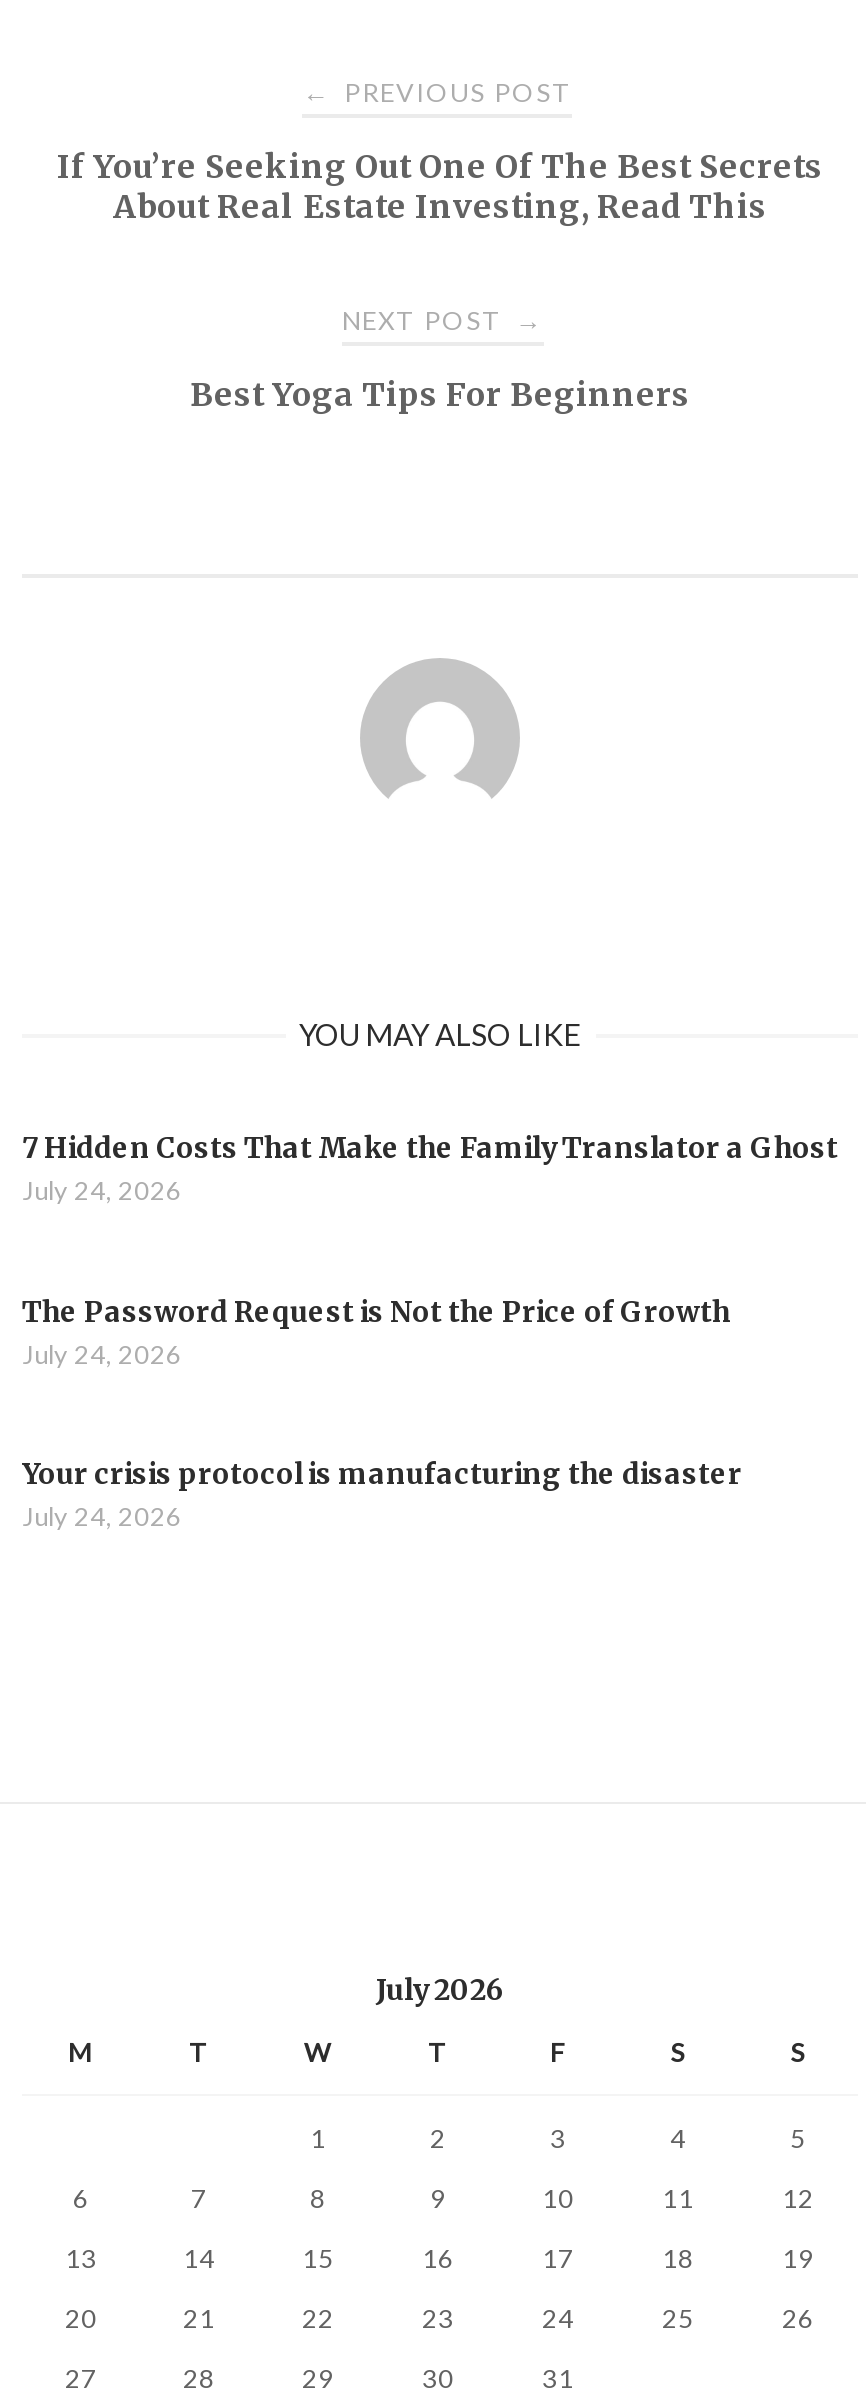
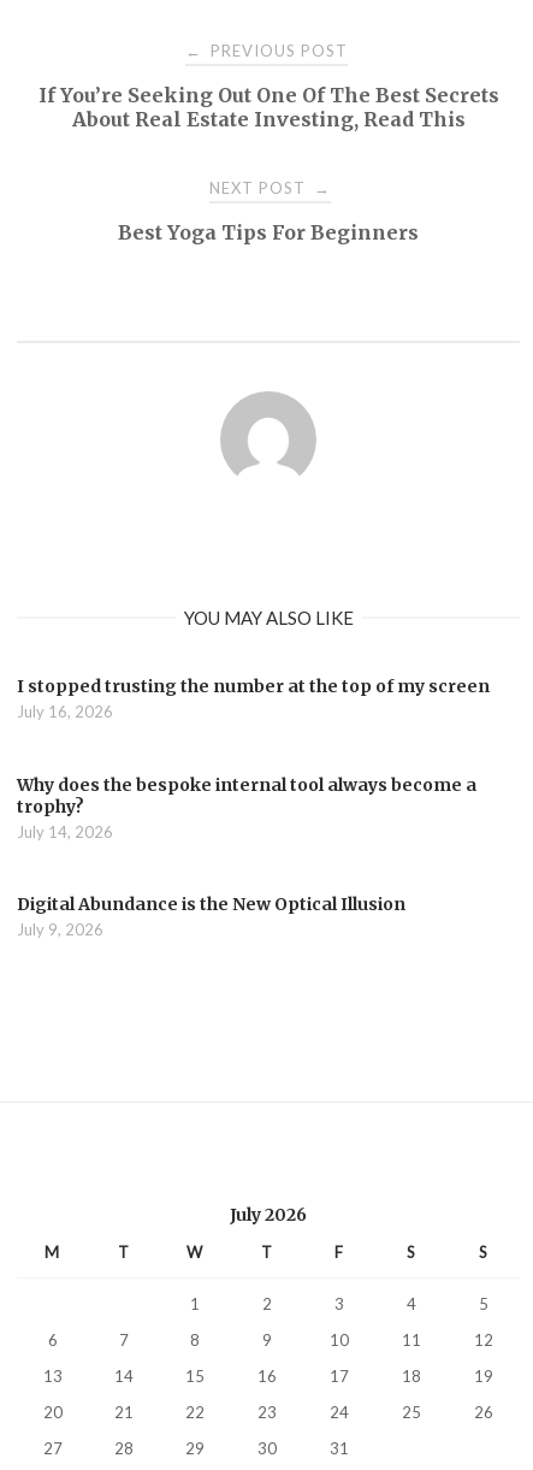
[22,1130,838,1206] 7 Hidden Costs That Make the Family Translator a Ghost | July 24, 2026 -> [17,675,490,721] I stopped trusting the number at the top of my screen | July 16, 2026
[22,1293,730,1369] The Password Request is Not the Price of Growth | July 24, 2026 -> [17,774,476,841] Why does the bespoke internal tool always become a | trophy? | July 14, 2026
[22,1457,742,1533] Your crisis protocol is manufacturing the disaster | July 24, 2026 -> [17,894,405,940] Digital Abundance is the New Optical Illusion | July 9, 2026

